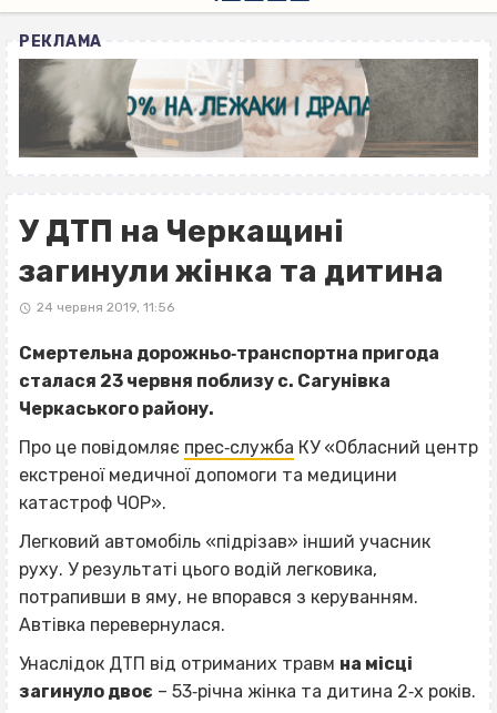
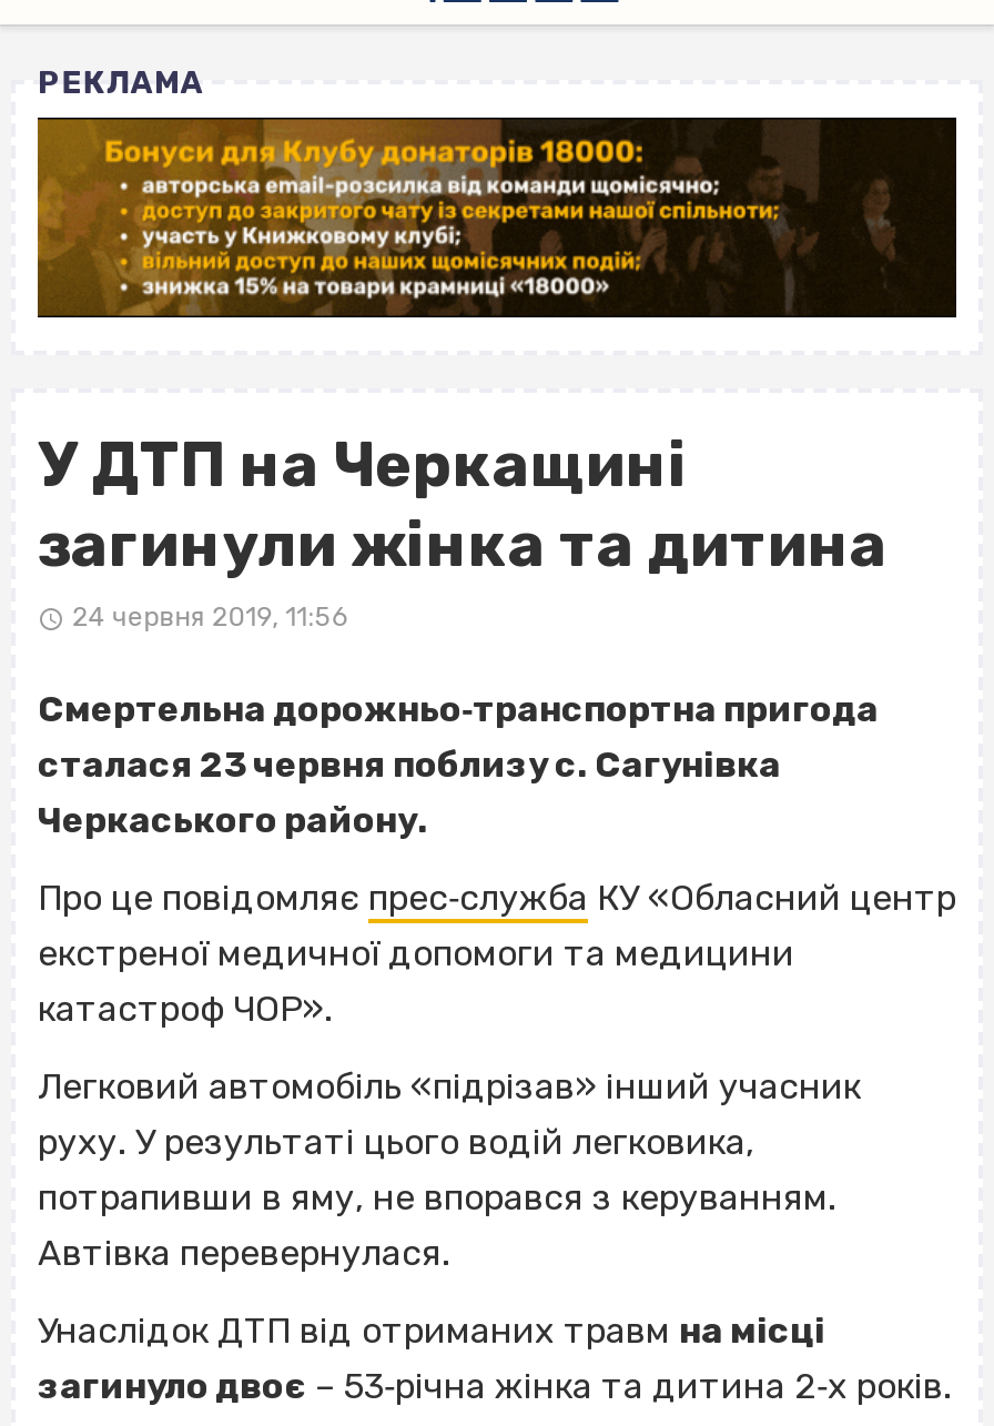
[18,58,479,159] [image] -> [38,115,956,320] [image]

